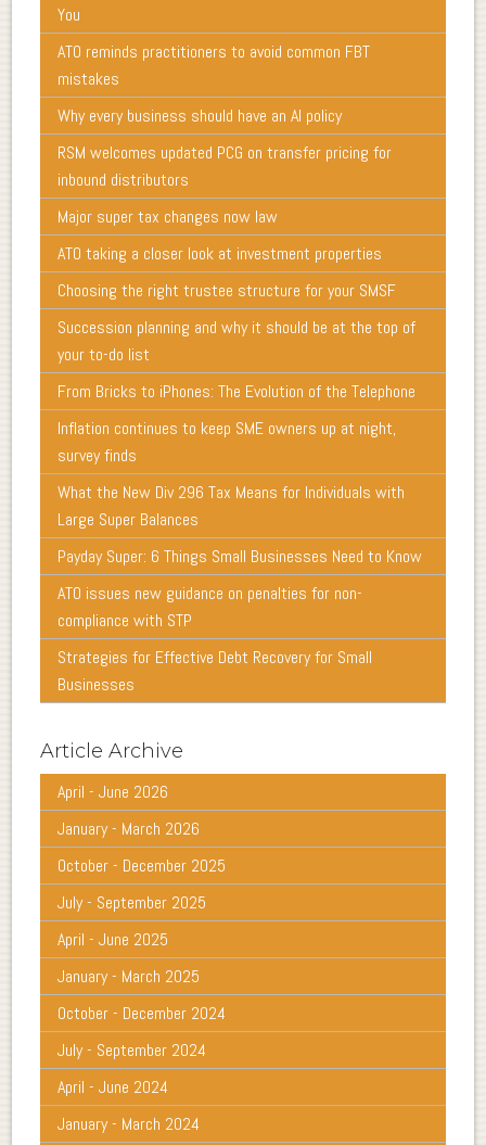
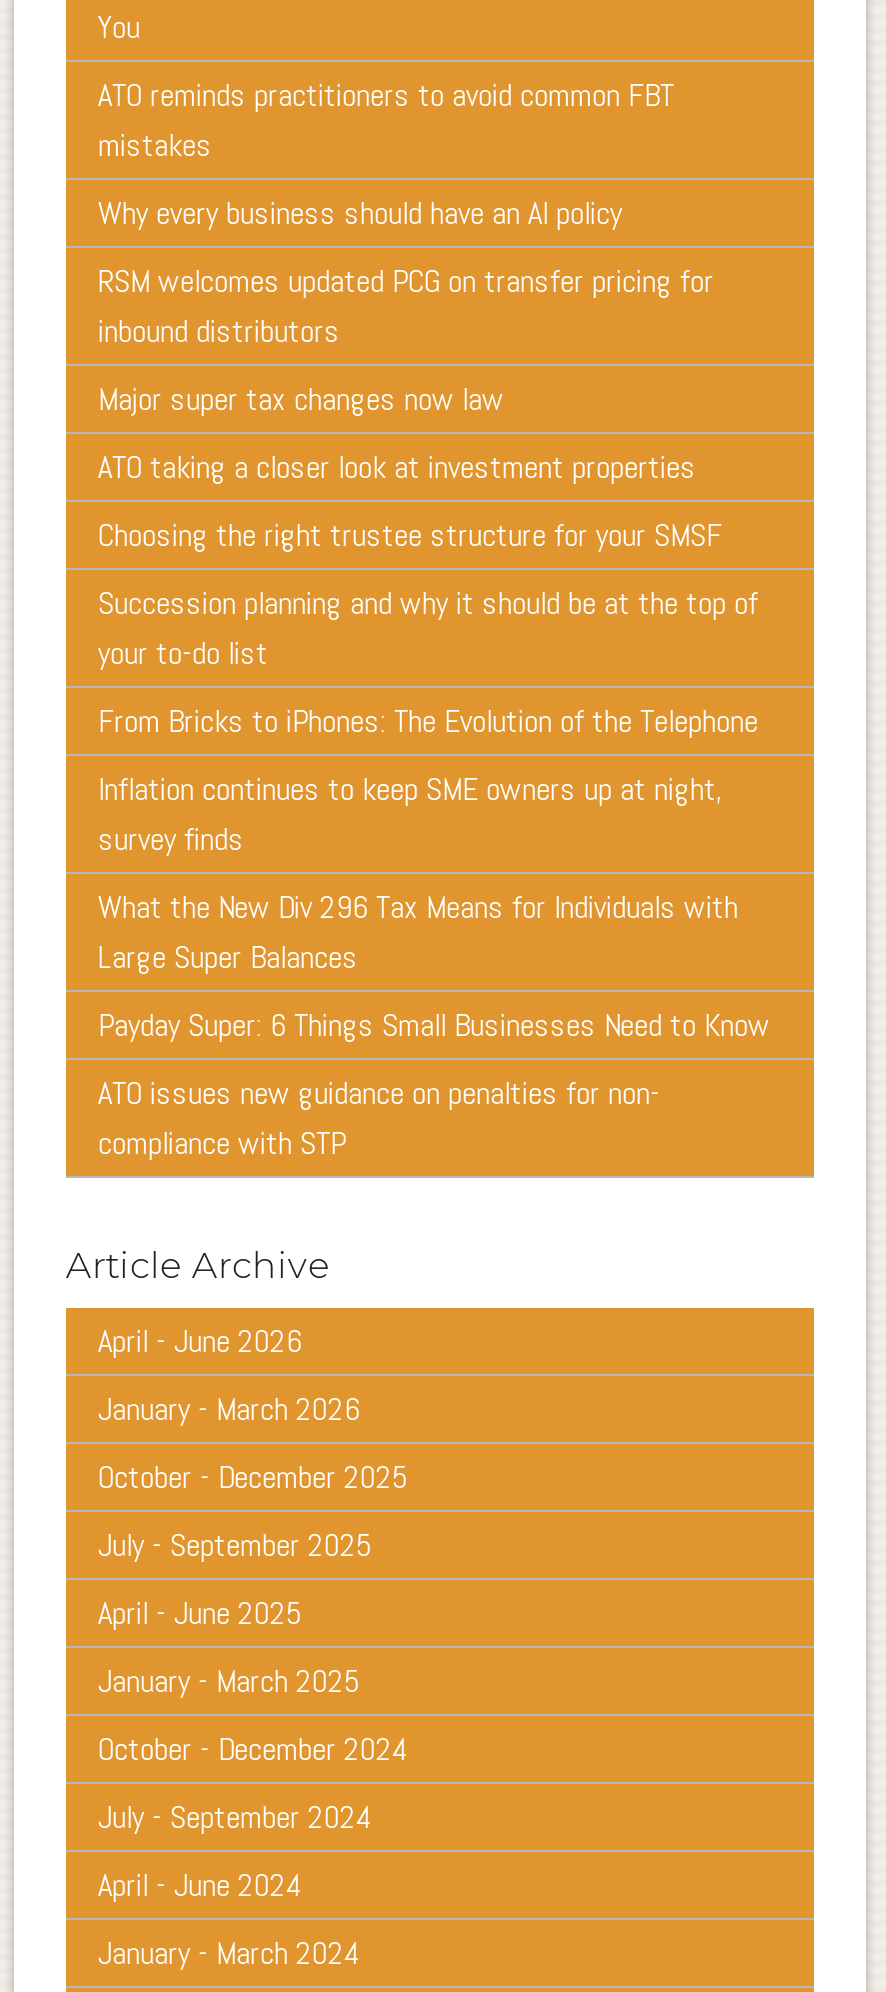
[57,646,372,696] Strategies for Effective Debt Recovery for Small | Businesses -> none

